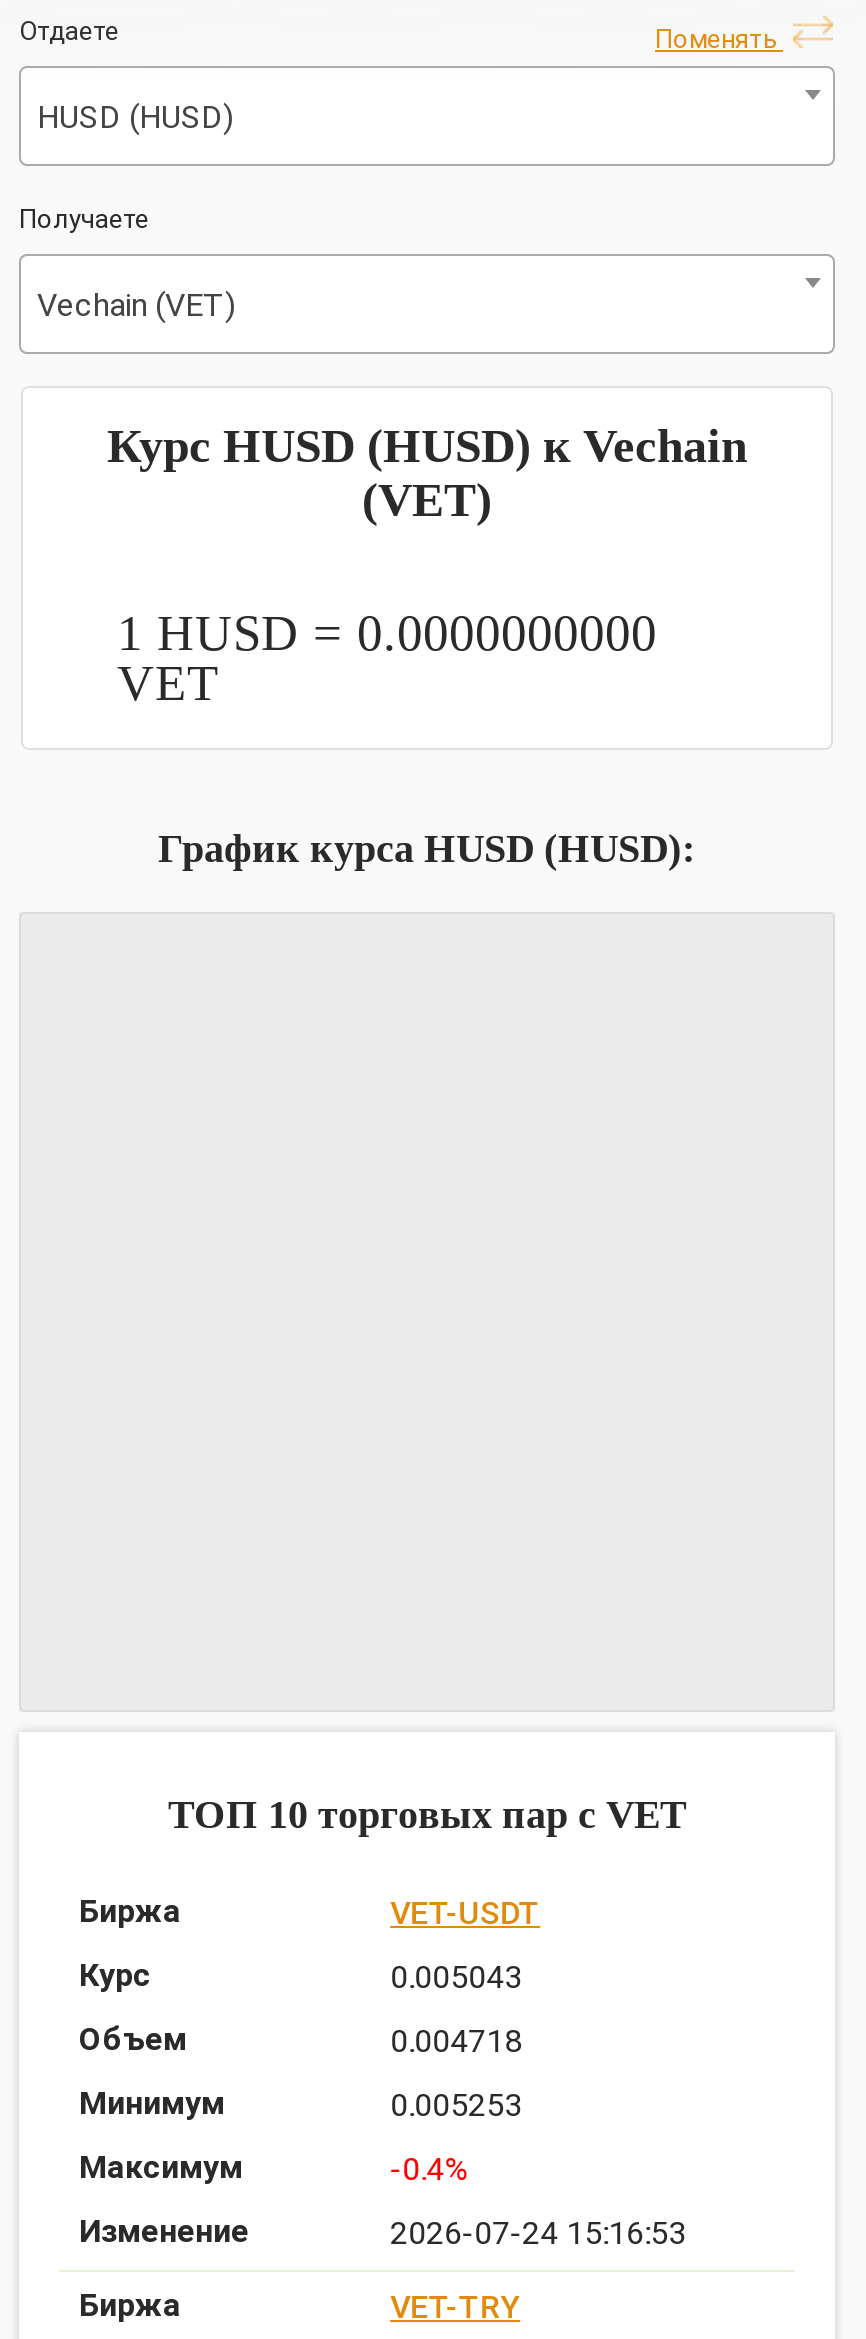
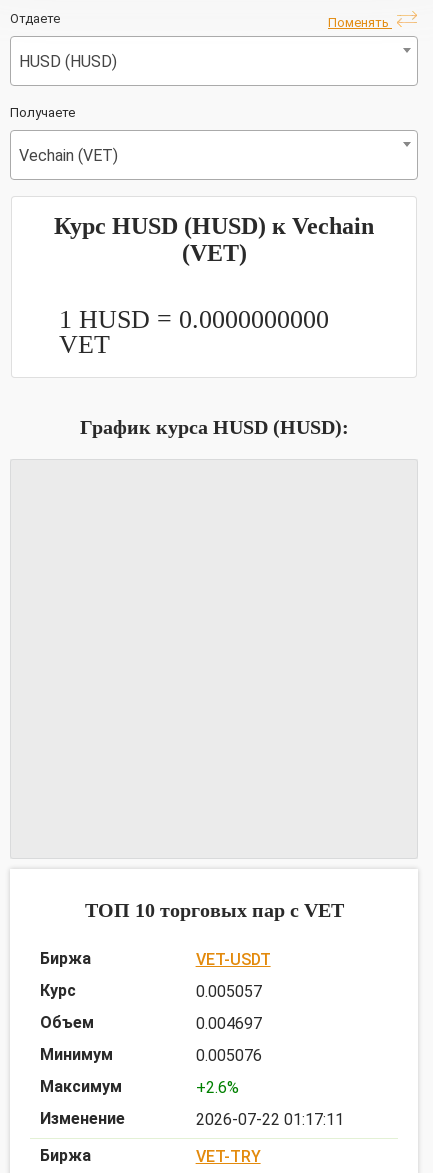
[390,1958,522,1996] 0.005043 -> [196,982,262,1001] 0.005057
[390,2022,522,2060] 0.004718 -> [196,1014,262,1033] 0.004697
[390,2086,522,2124] 0.005253 -> [196,1046,262,1065] 0.005076
[390,2150,468,2188] -0.4% -> [196,1078,239,1097] +2.6%
[390,2214,686,2252] 2026-07-24 15:16:53 -> [196,1110,344,1129] 2026-07-22 01:17:11

